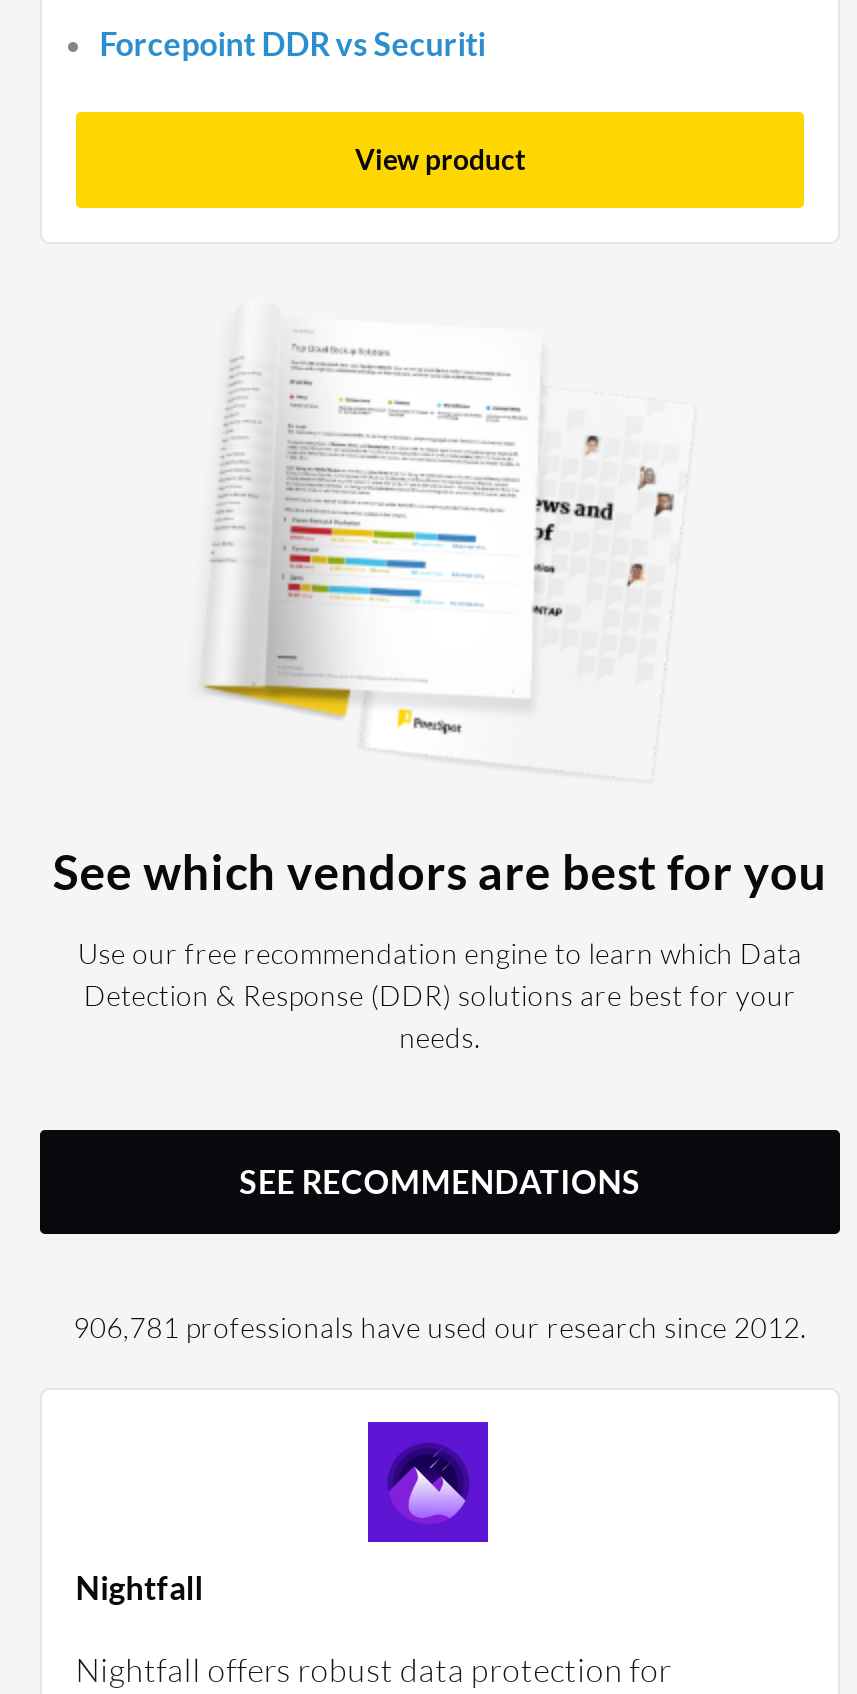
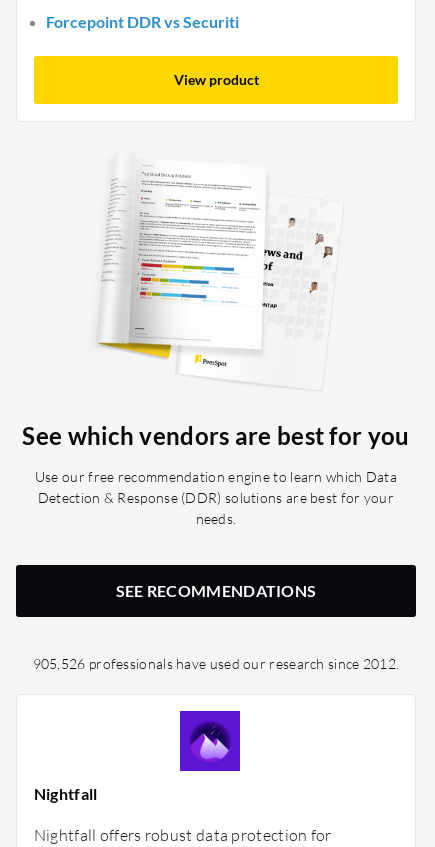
[73,1309,807,1343] 906,781 professionals have used our research since 2012. -> [33,654,399,671] 905,526 professionals have used our research since 2012.

